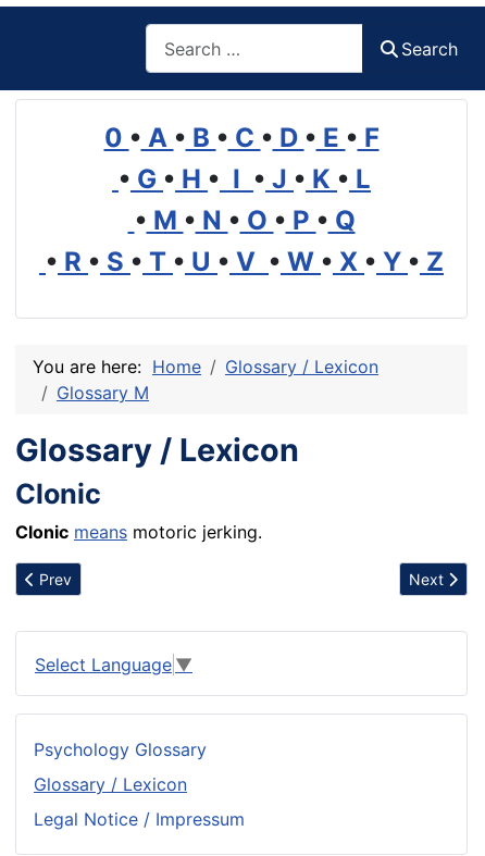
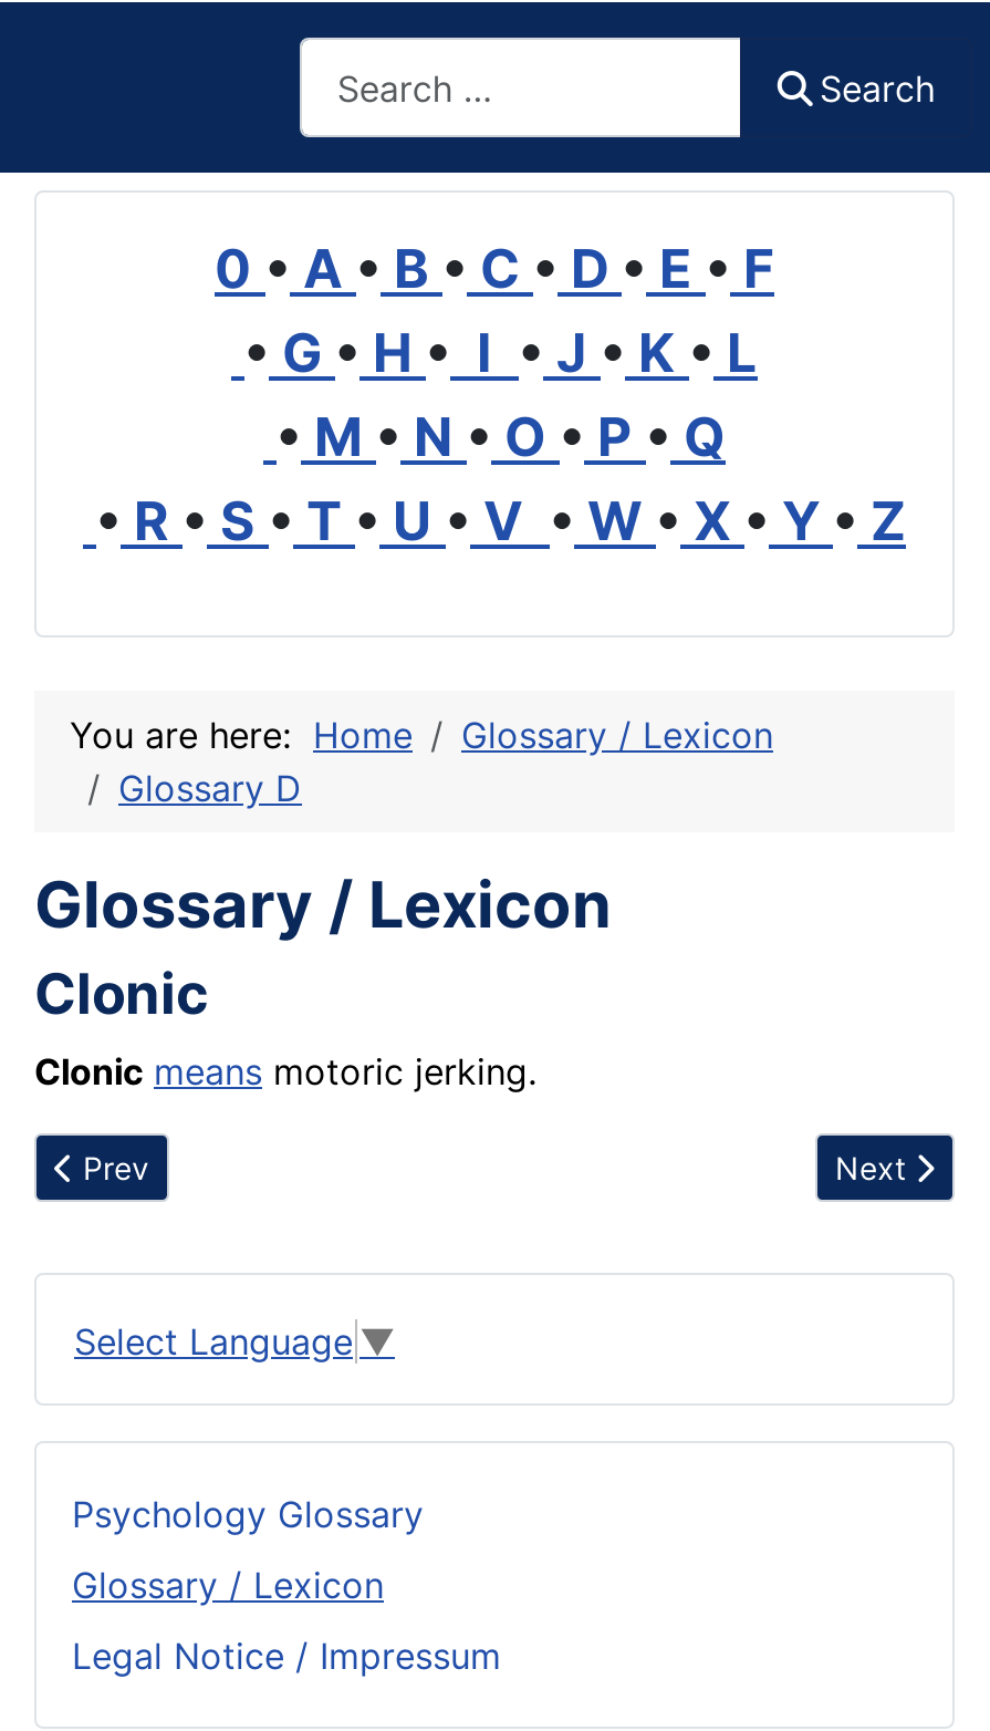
[57,382,149,404] Glossary M -> [118,766,302,811] Glossary D

